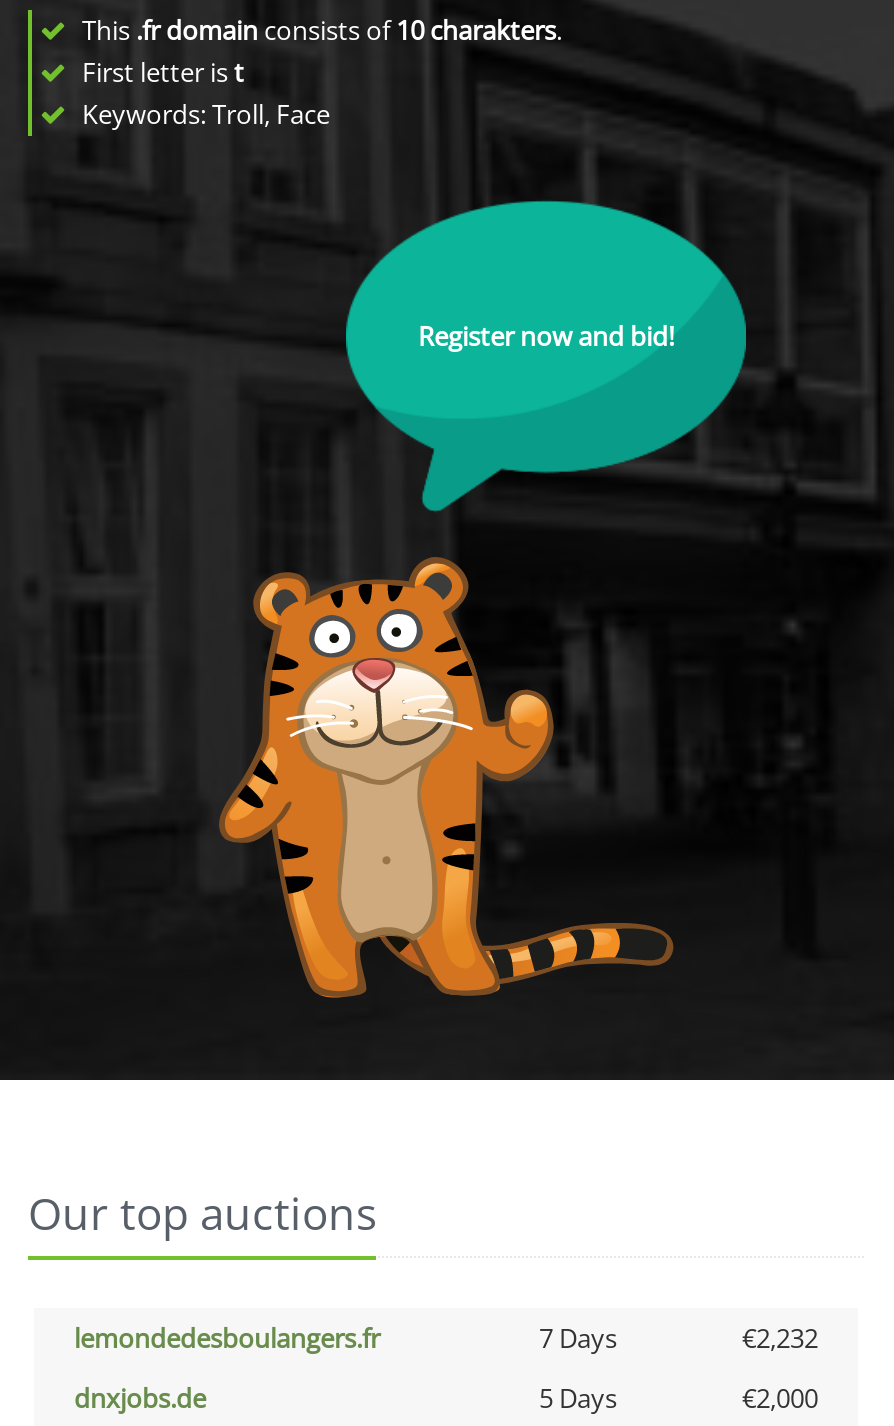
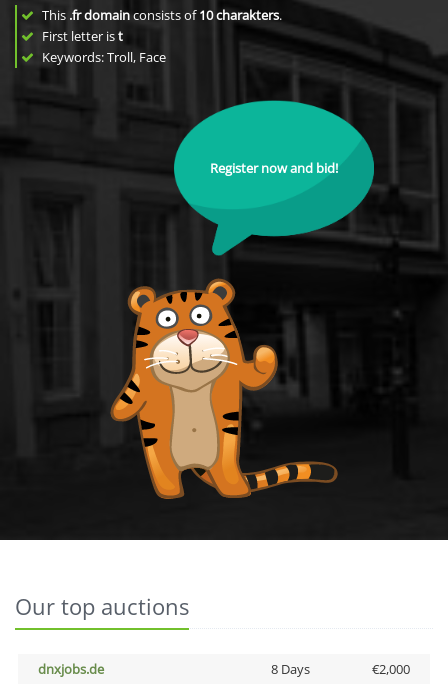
[74,1320,818,1356] lemondedesboulangers.fr | 7 Days | €2,232 -> none
[539,1380,617,1416] 5 Days -> [270,660,309,678] 8 Days

